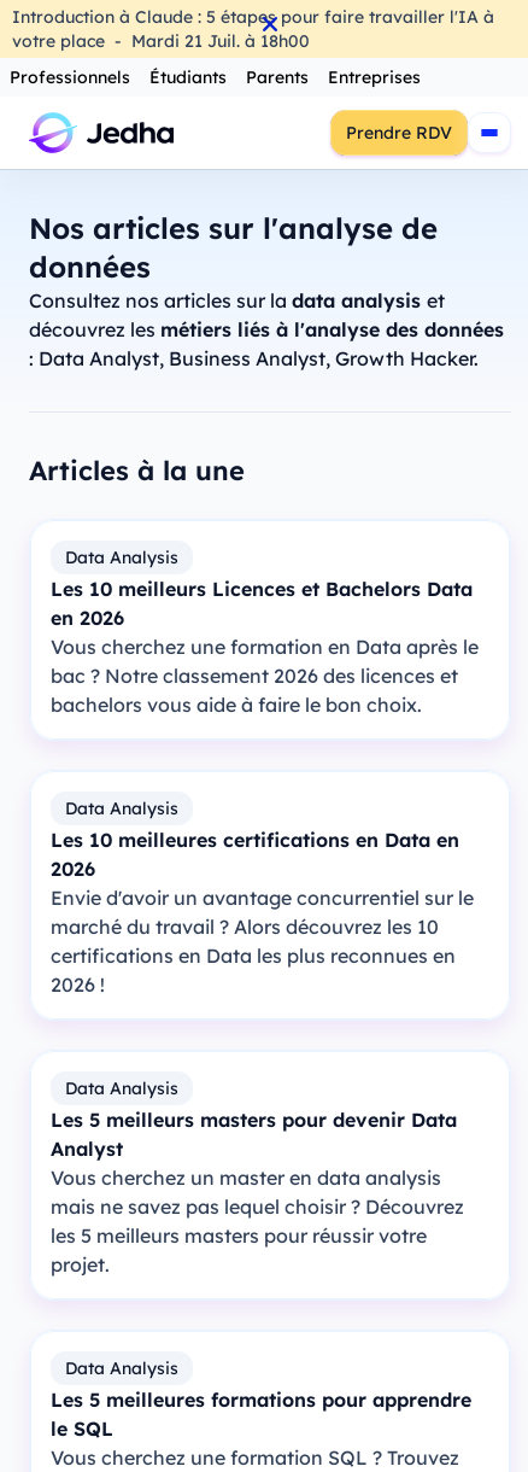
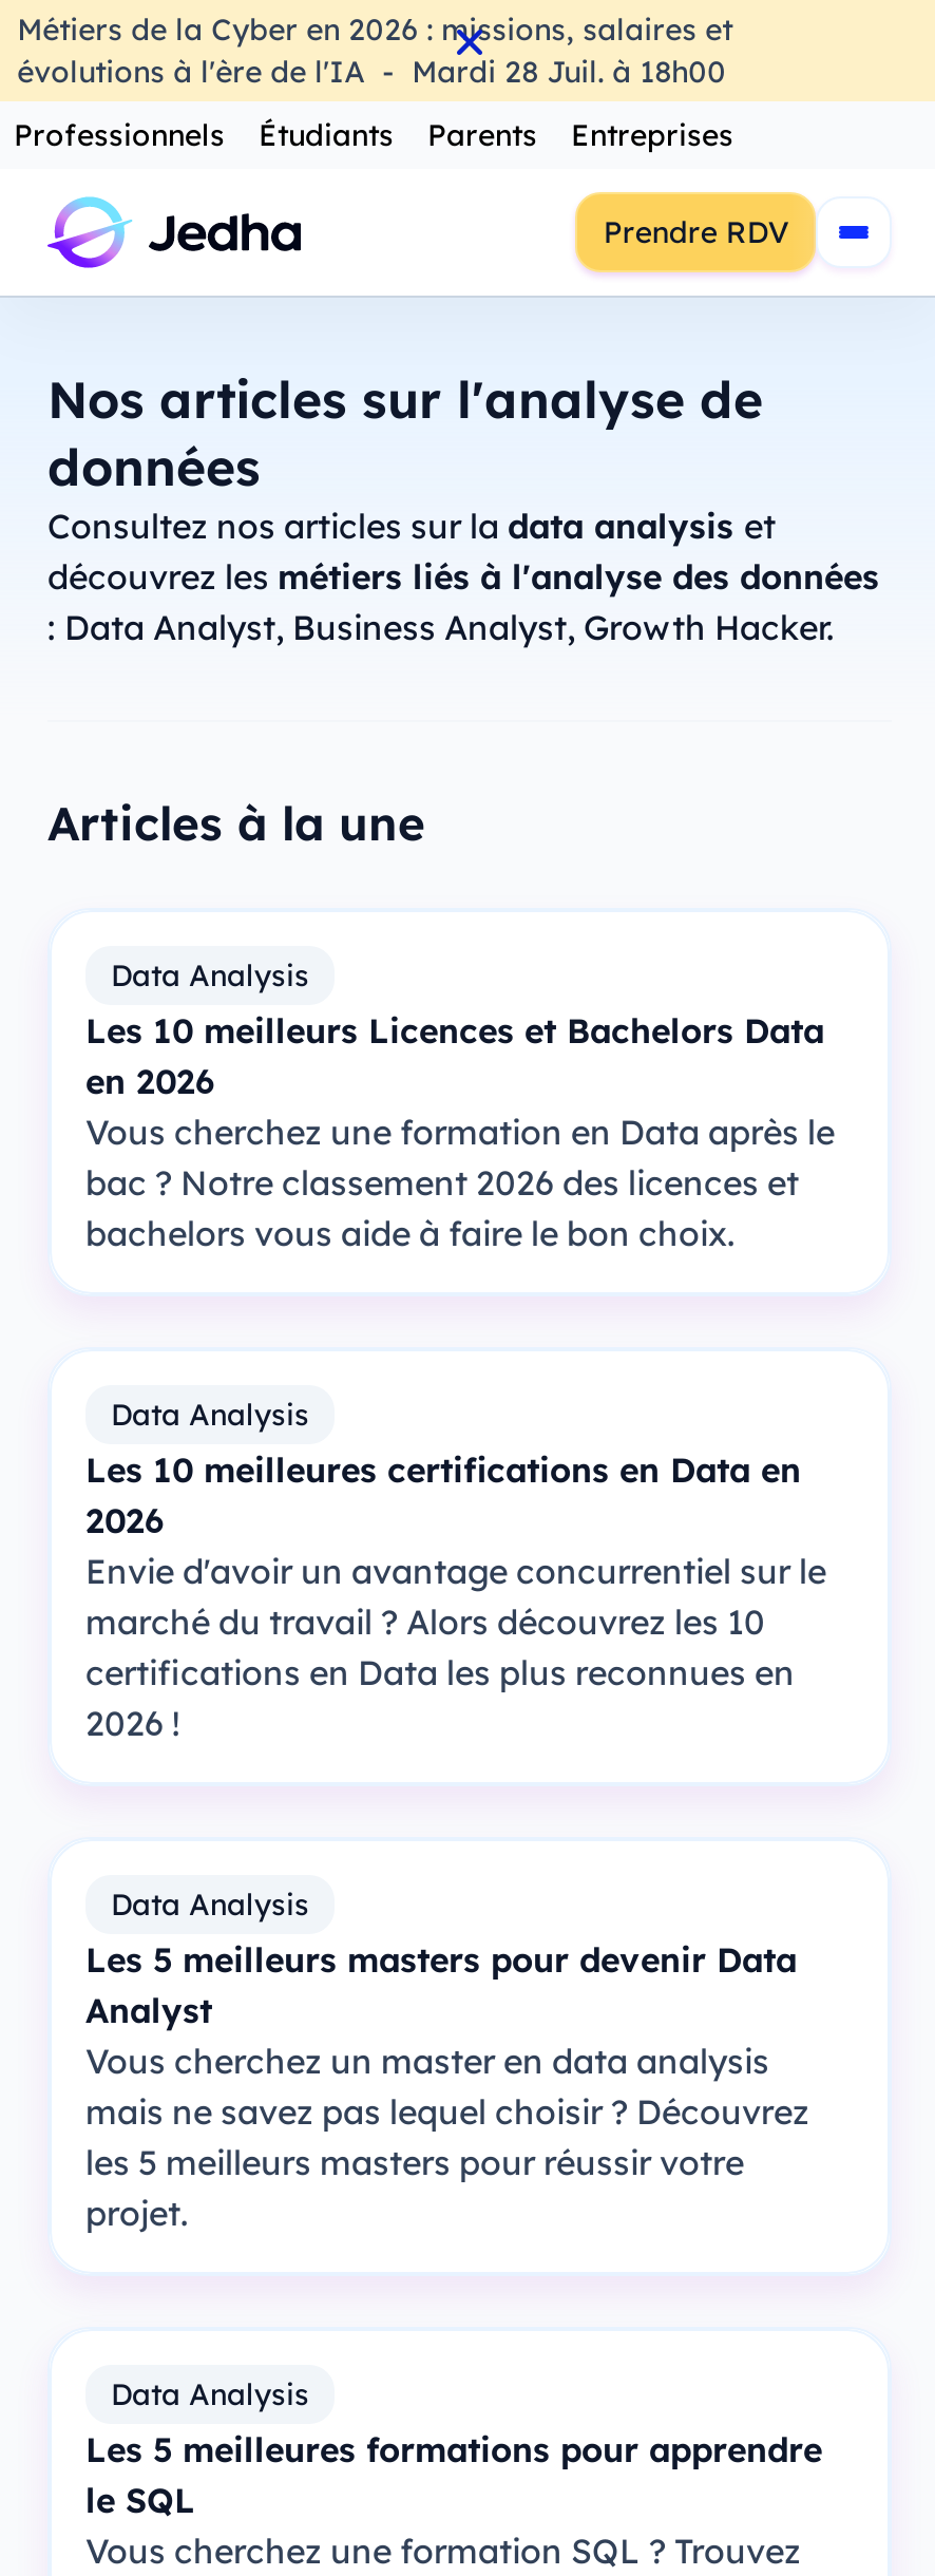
[12,5,494,51] Introduction à Claude : 5 étapes pour faire travailler l'IA à | votre place - Mardi 21 Juil. à 18h00 -> [17,10,733,90] Métiers de la Cyber en 2026 : missions, salaires et | évolutions à l'ère de l'IA - Mardi 28 Juil. à 18h00

